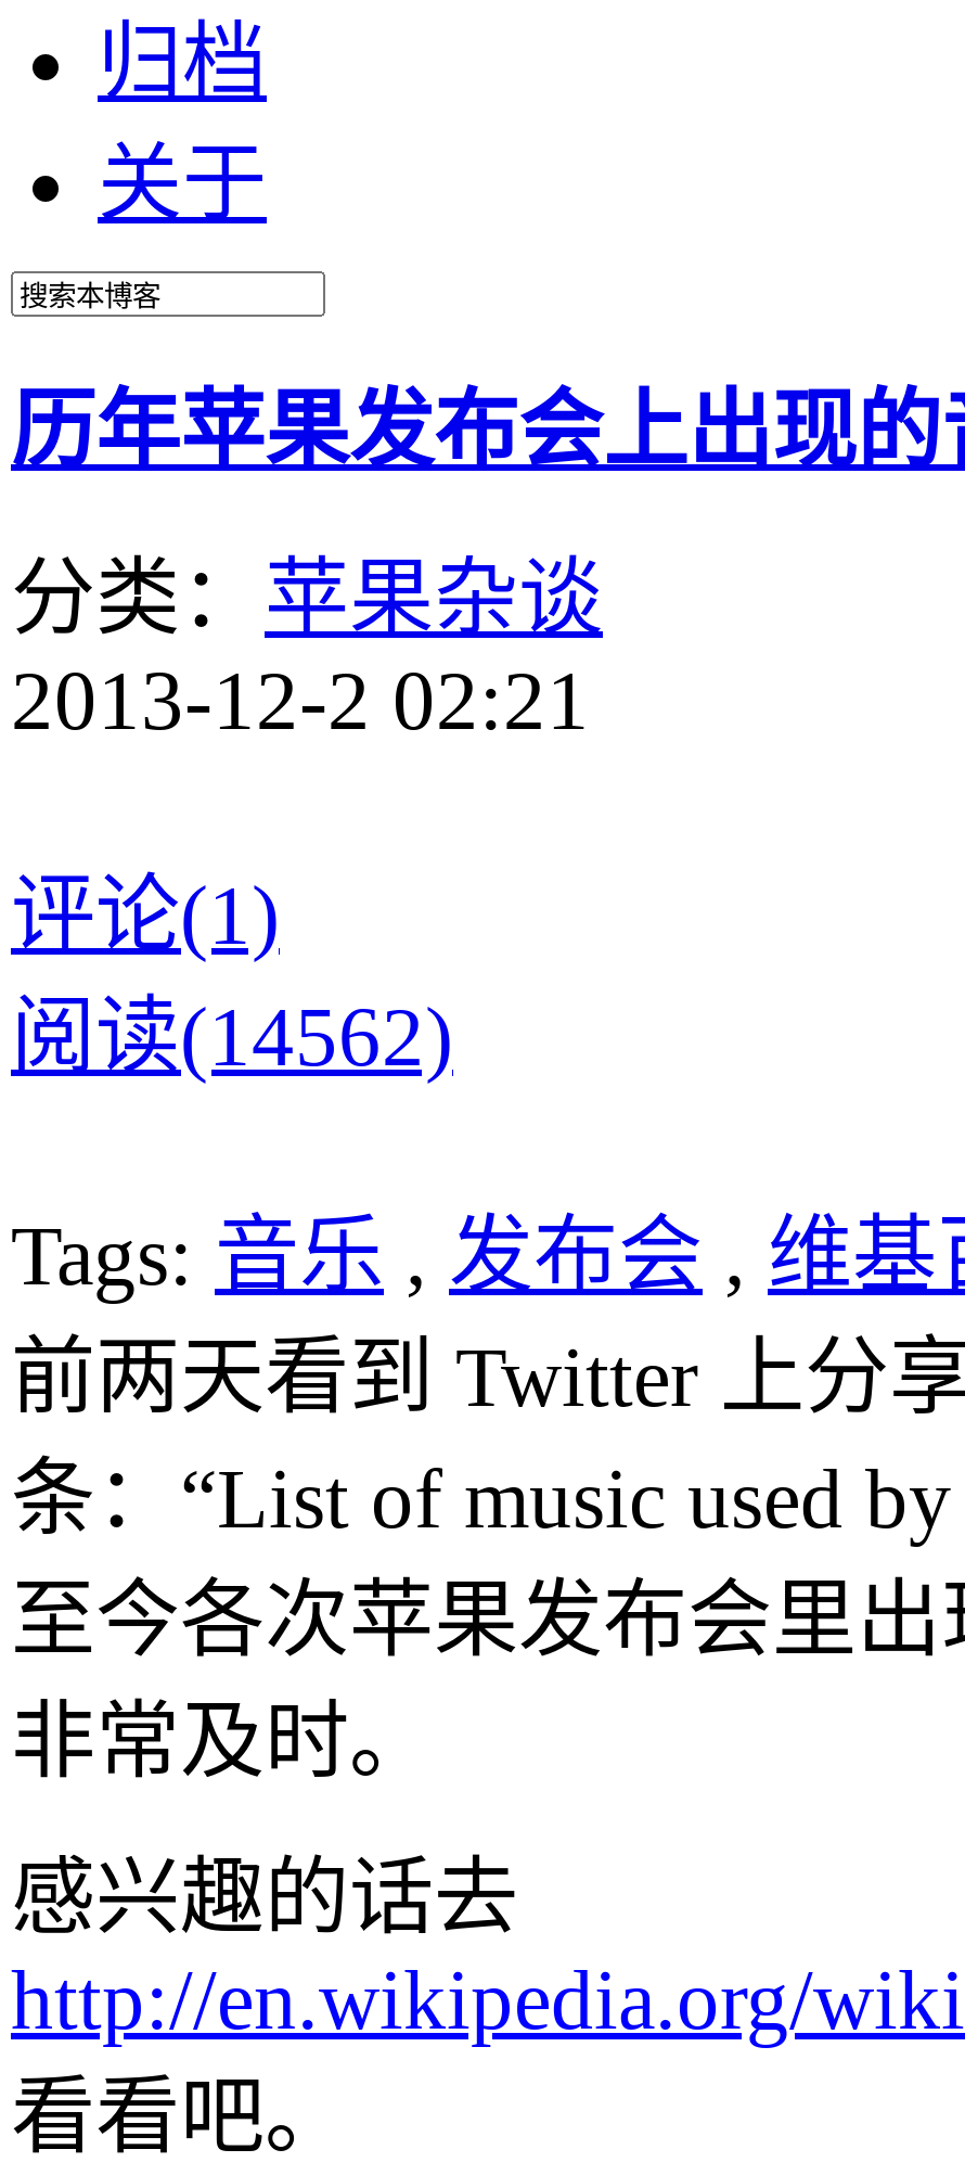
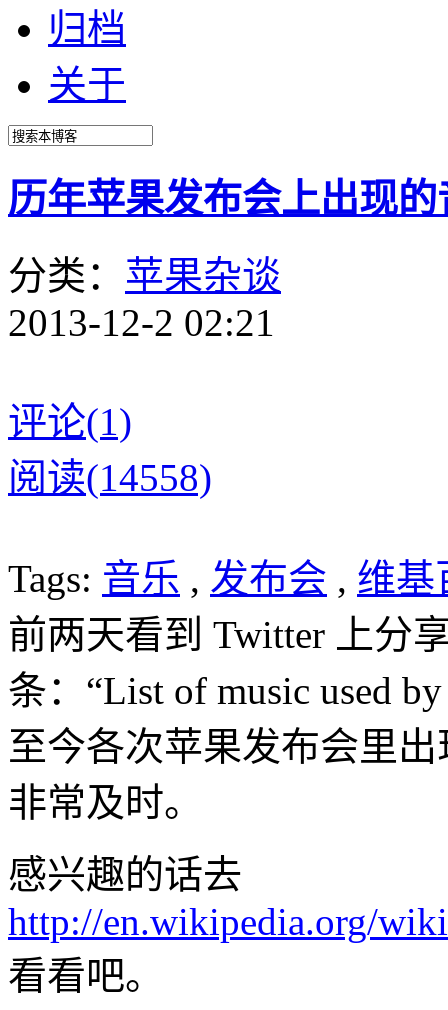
[11,990,453,1083] 阅读(14562) -> [8,456,212,499] 阅读(14558)

